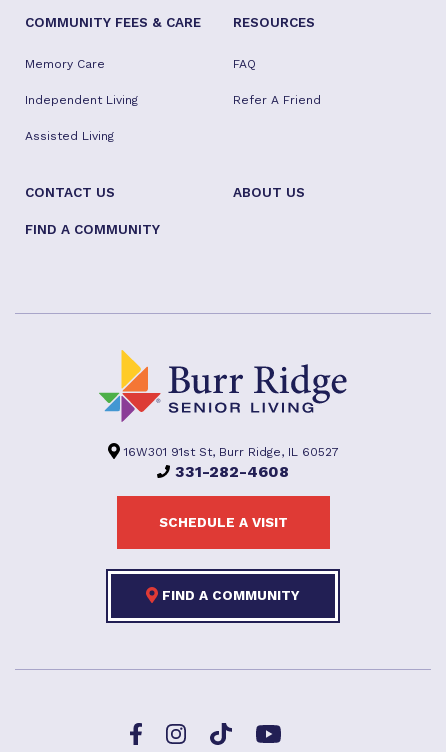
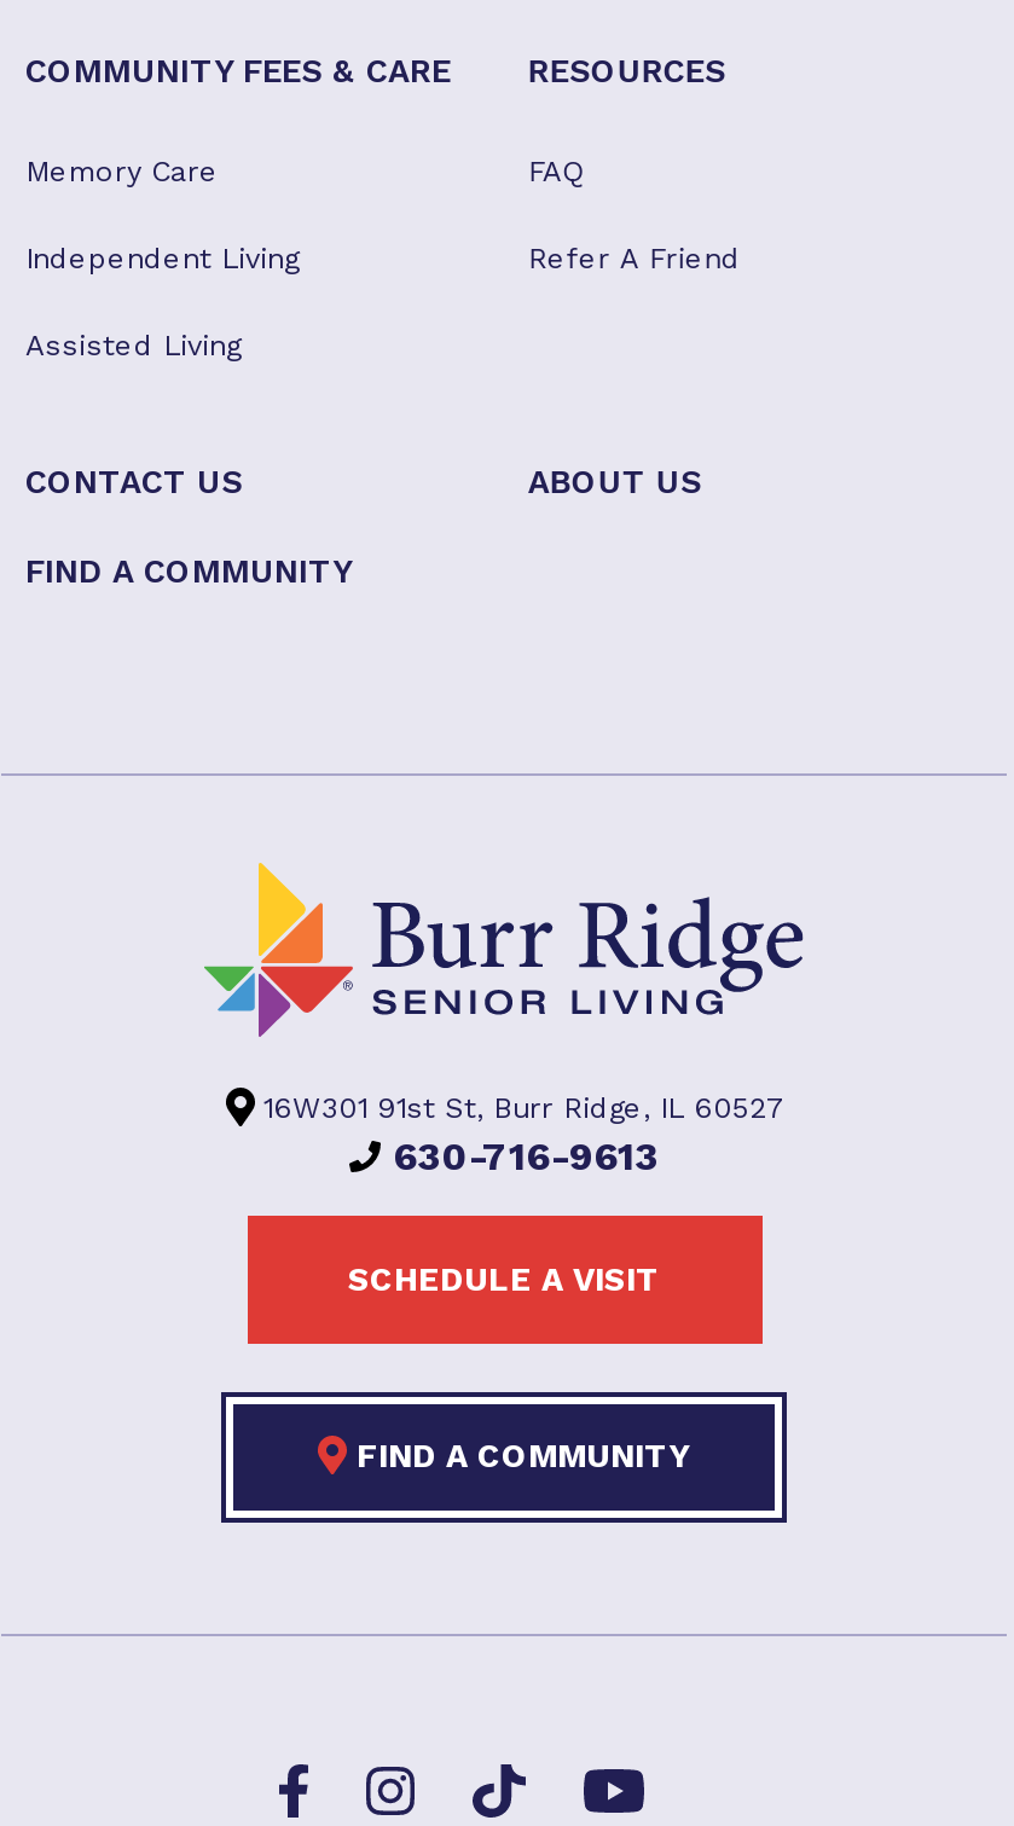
[170,462,289,481] 331-282-4608 -> [381,1134,659,1179] 630-716-9613

